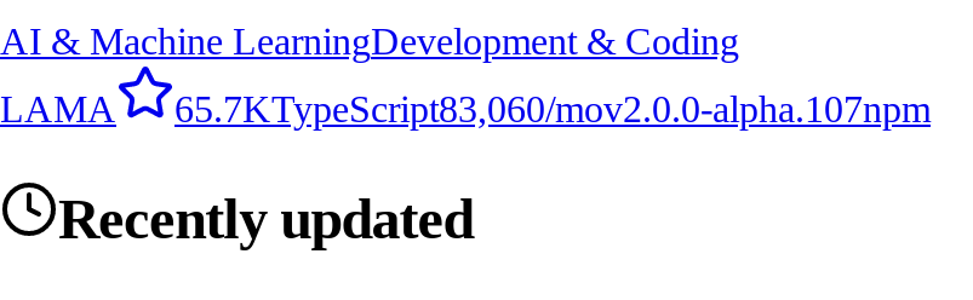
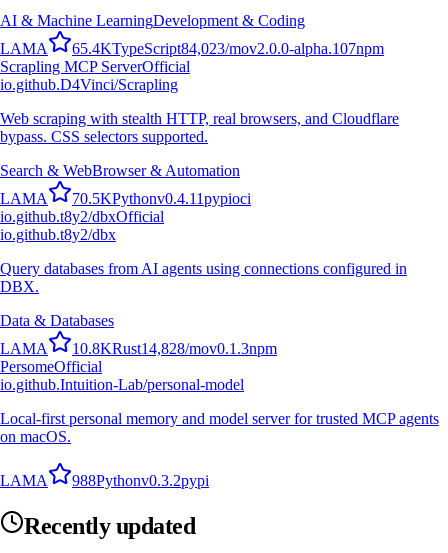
[174,89,931,130] 65.7KTypeScript83,060/mov2.0.0-alpha.107npm -> [0,40,439,489] 65.4KTypeScript84,023/mov2.0.0-alpha.107npm | Scrapling MCP ServerOfficial | io.github.D4Vinci/Scrapling | Web scraping with stealth HTTP, real browsers, and Cloudflare | bypass. CSS selectors supported. | Search & WebBrowser & Automation | LAMA | 70.5KPythonv0.4.11pypioci | io.github.t8y2/dbxOfficial | io.github.t8y2/dbx | Query databases from AI agents using connections configured in | DBX. | Data & Databases | LAMA | 10.8KRust14,828/mov0.1.3npm | PersomeOfficial | io.github.Intuition-Lab/personal-model | Local-first personal memory and model server for trusted MCP agents | on macOS. | LAMA | 988Pythonv0.3.2pypi

